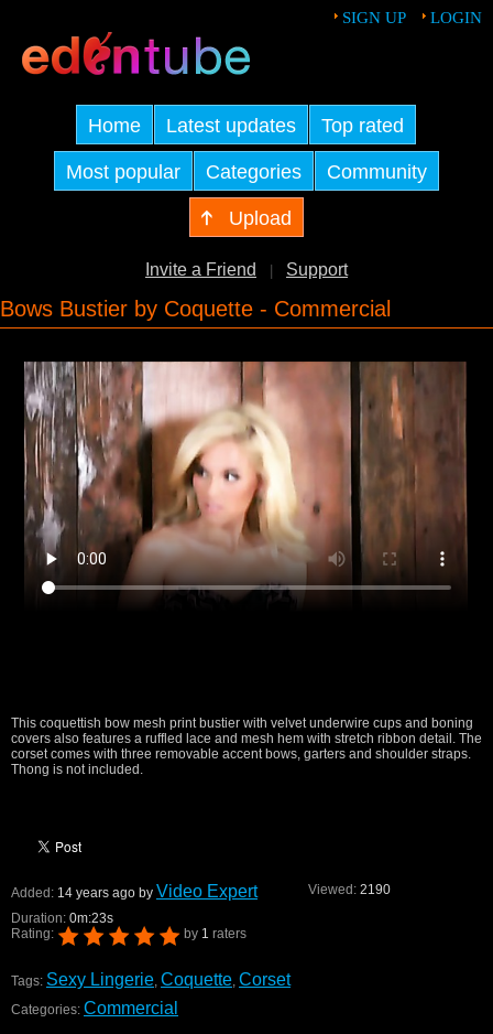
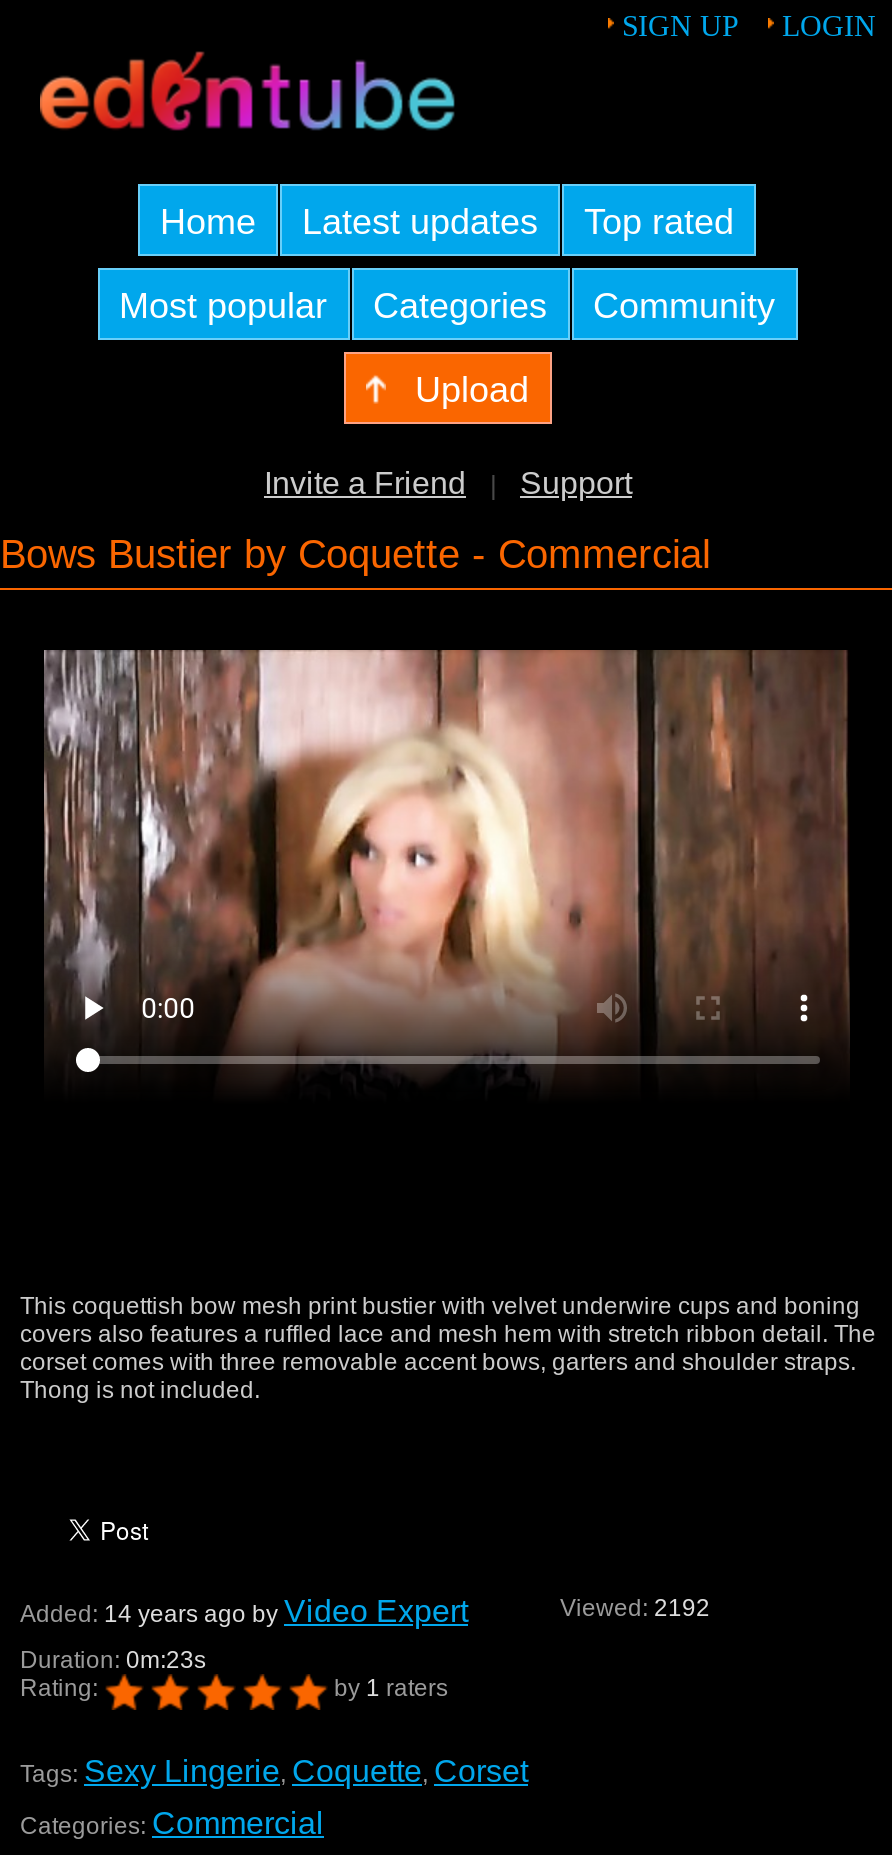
[308,882,391,897] Viewed: 2190 -> [560,1594,710,1622] Viewed: 2192

